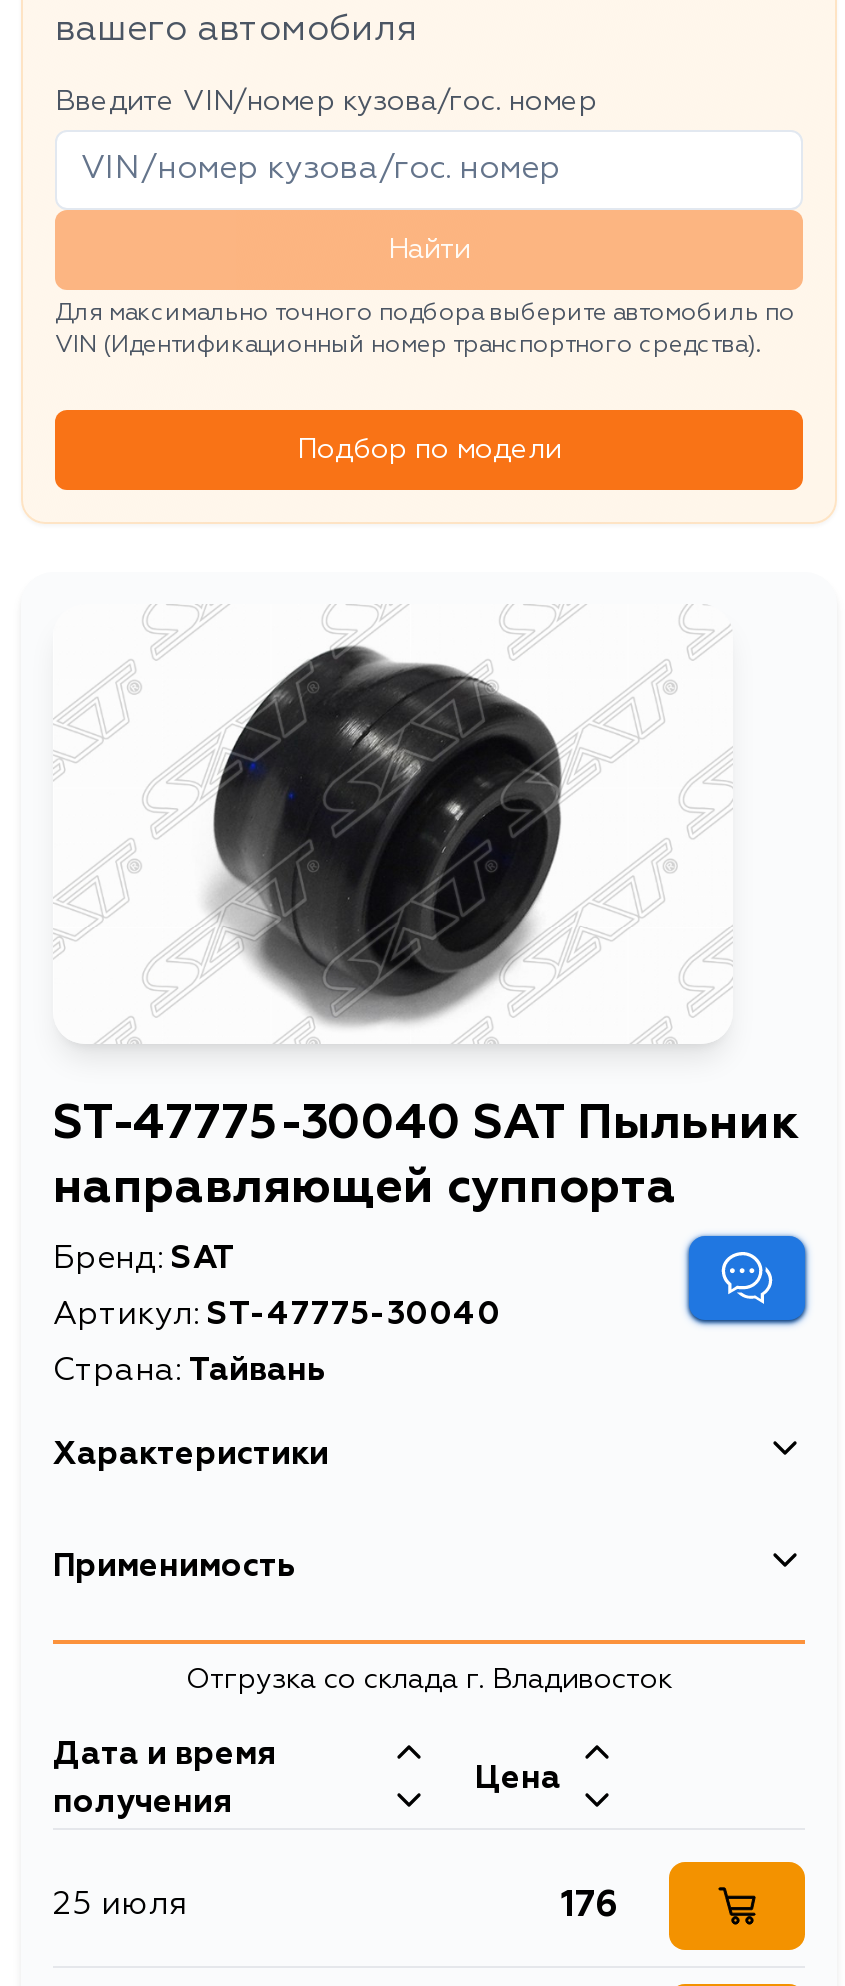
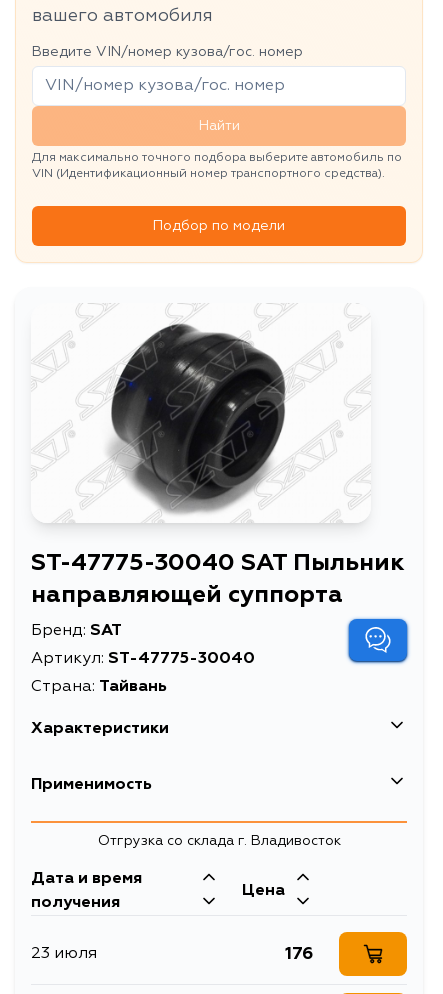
[53,1890,187,1922] 25 июля -> [31,946,97,962] 23 июля

